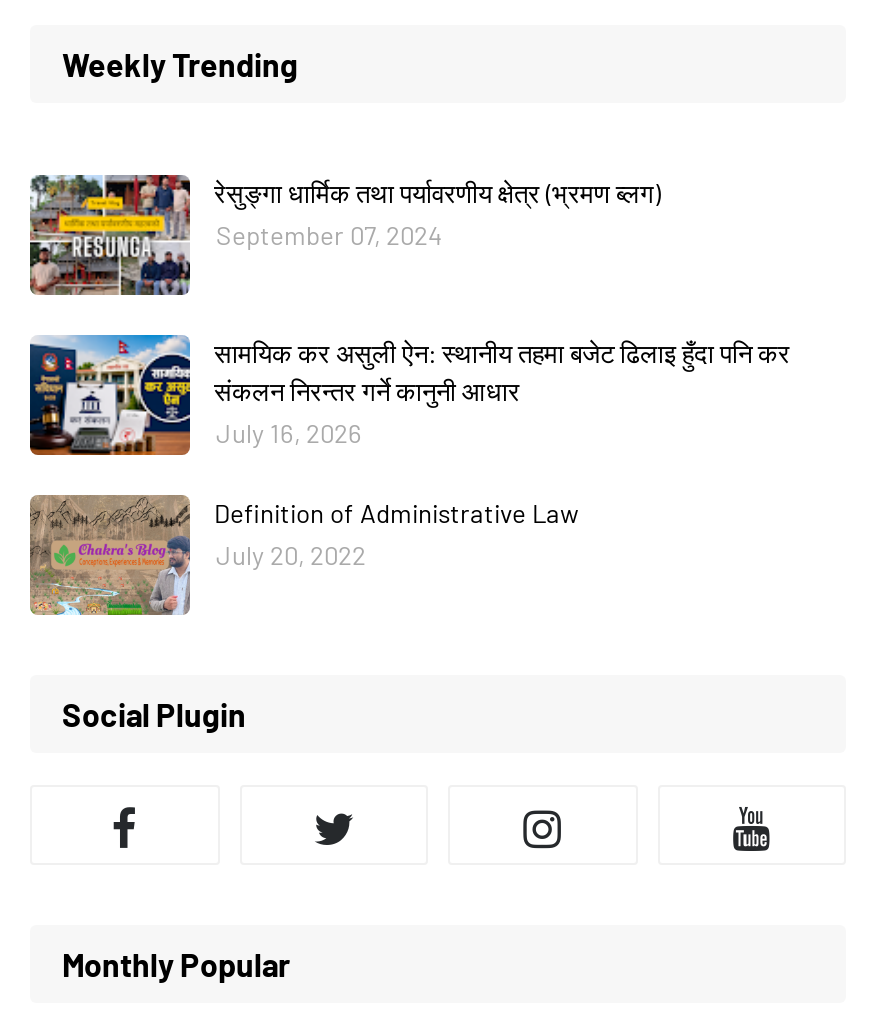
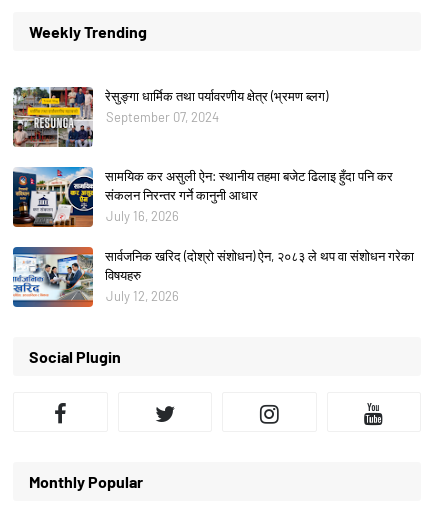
[28,493,578,617] [image] | Definition of Administrative Law | July 20, 2022 -> [12,246,414,308] [image] | सार्वजनिक खरिद (दोश्रो संशोधन) ऐन, २०८३ ले थप वा संशोधन गरेका | विषयहरु | July 12, 2026

